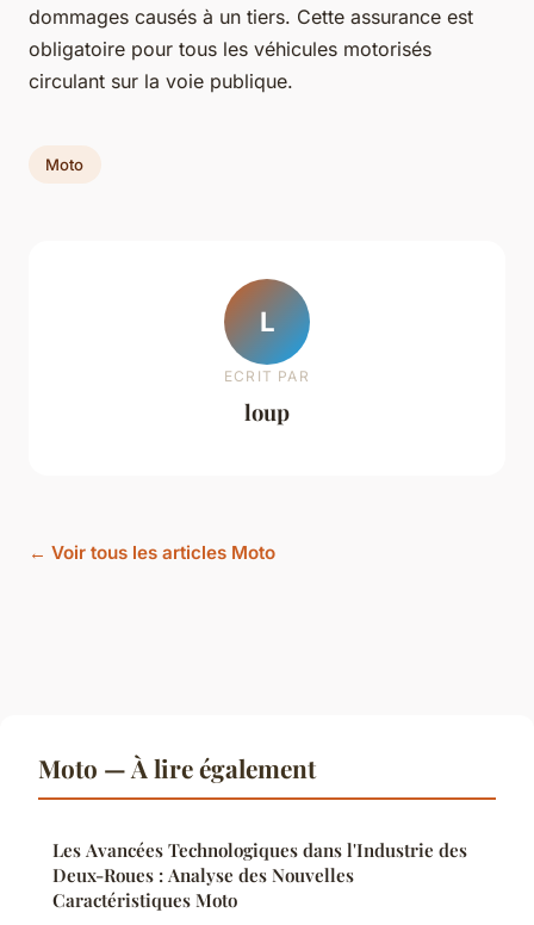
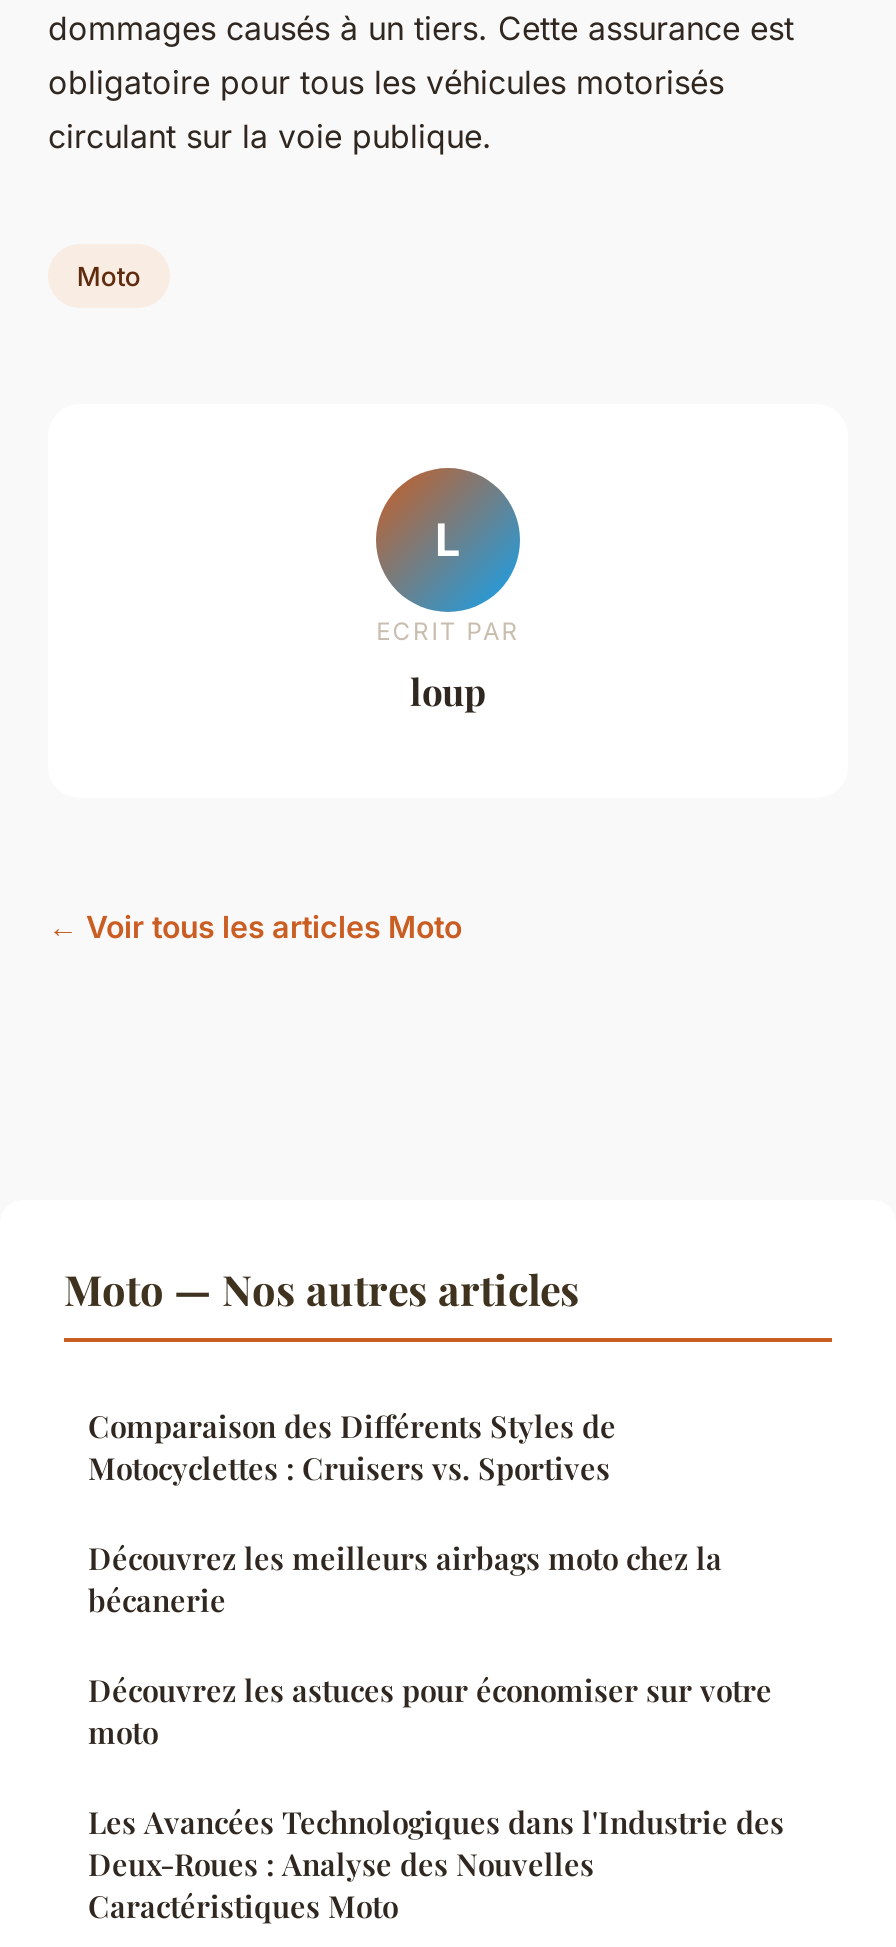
[38,751,316,785] Moto — À lire également -> [64,1261,772,1753] Moto — Nos autres articles | Comparaison des Différents Styles de | Motocyclettes : Cruisers vs. Sportives | Découvrez les meilleurs airbags moto chez la | bécanerie | Découvrez les astuces pour économiser sur votre | moto

